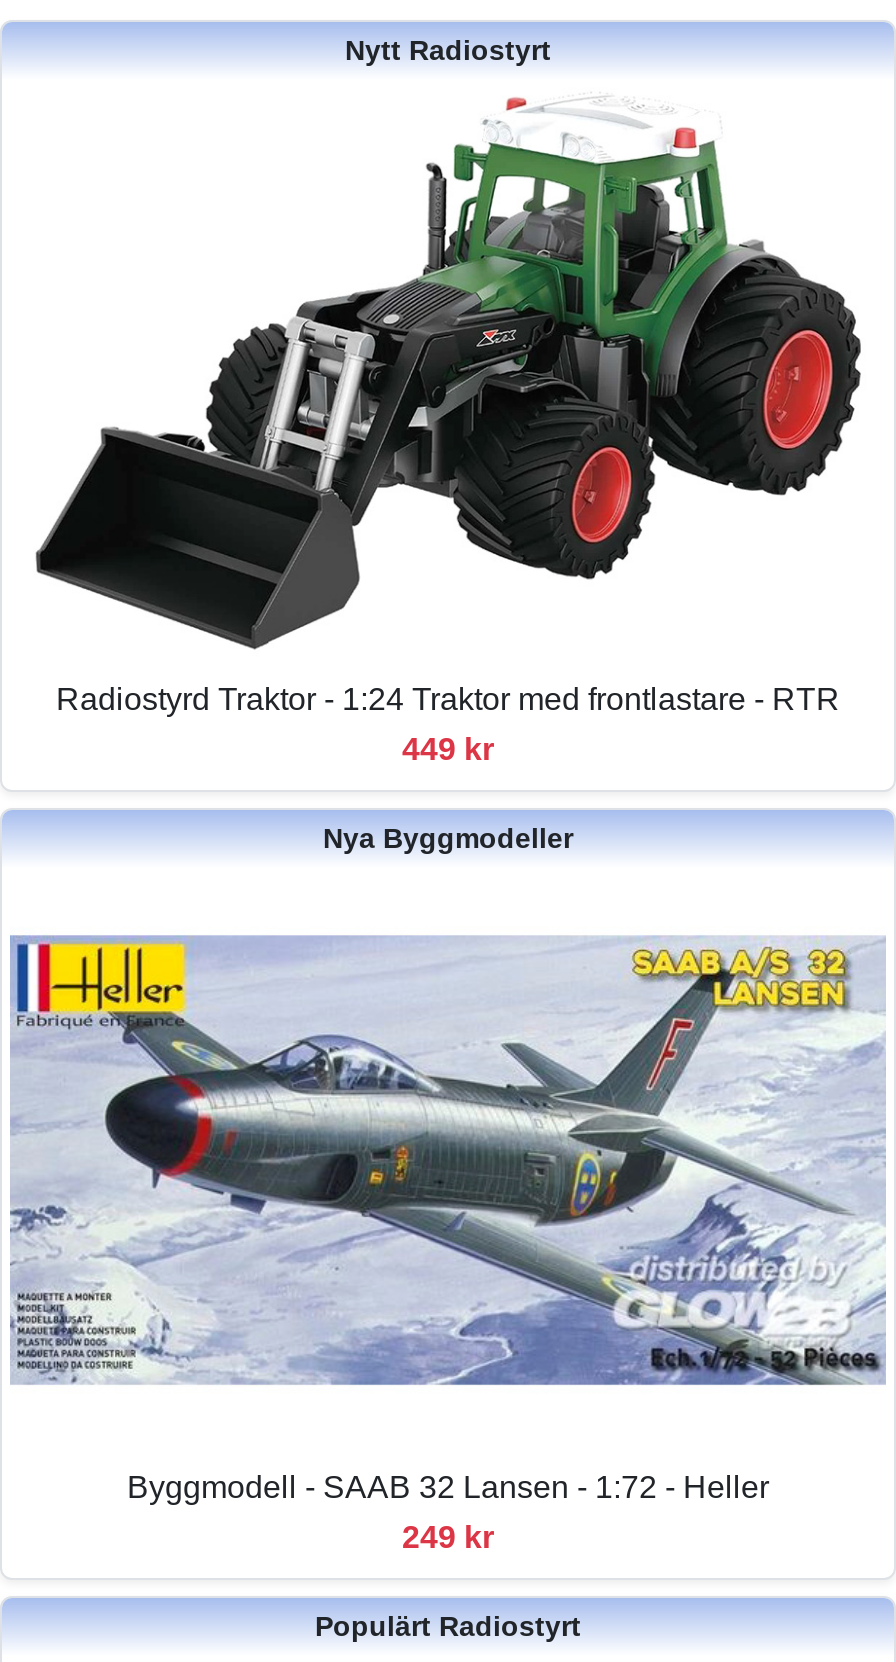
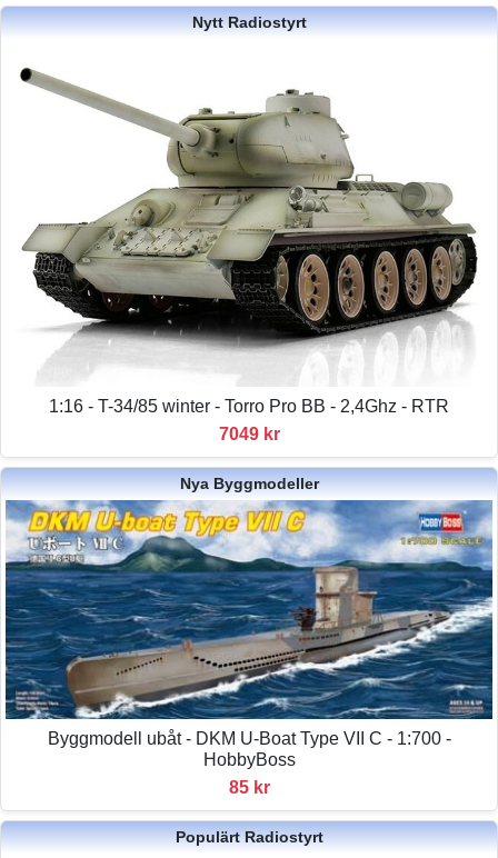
[34,96,862,717] [image] | Radiostyrd Traktor - 1:24 Traktor med frontlastare - RTR -> [19,67,478,416] [image] | 1:16 - T-34/85 winter - Torro Pro BB - 2,4Ghz - RTR
[402,733,494,767] 449 kr -> [218,425,280,444] 7049 kr
moved [323,823,573,855] -> [180,475,318,493]: Nya Byggmodeller
[10,934,886,1386] [image] -> [4,499,494,720] [image]
[127,1471,769,1505] Byggmodell - SAAB 32 Lansen - 1:72 - Heller -> [47,729,451,769] Byggmodell ubåt - DKM U-Boat Type VII C - 1:700 - | HobbyBoss
[402,1521,494,1555] 249 kr -> [228,778,270,797] 85 kr

